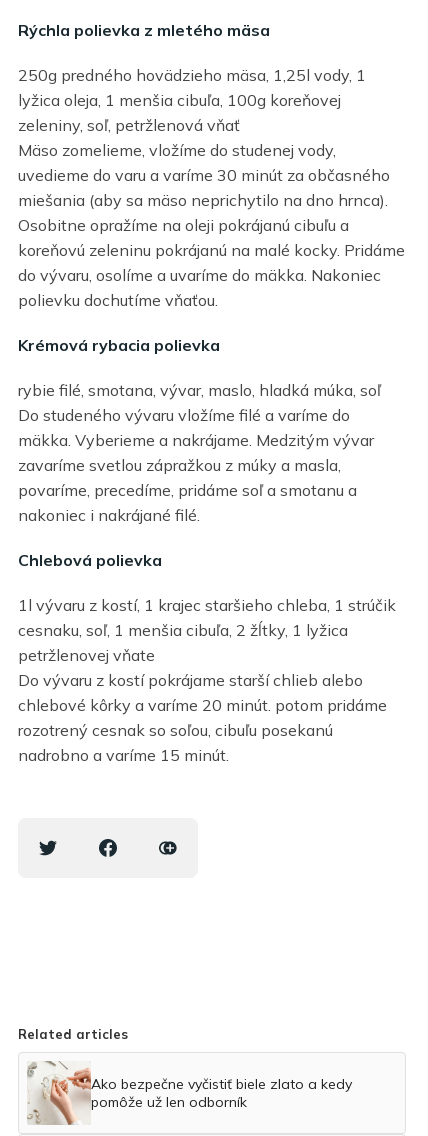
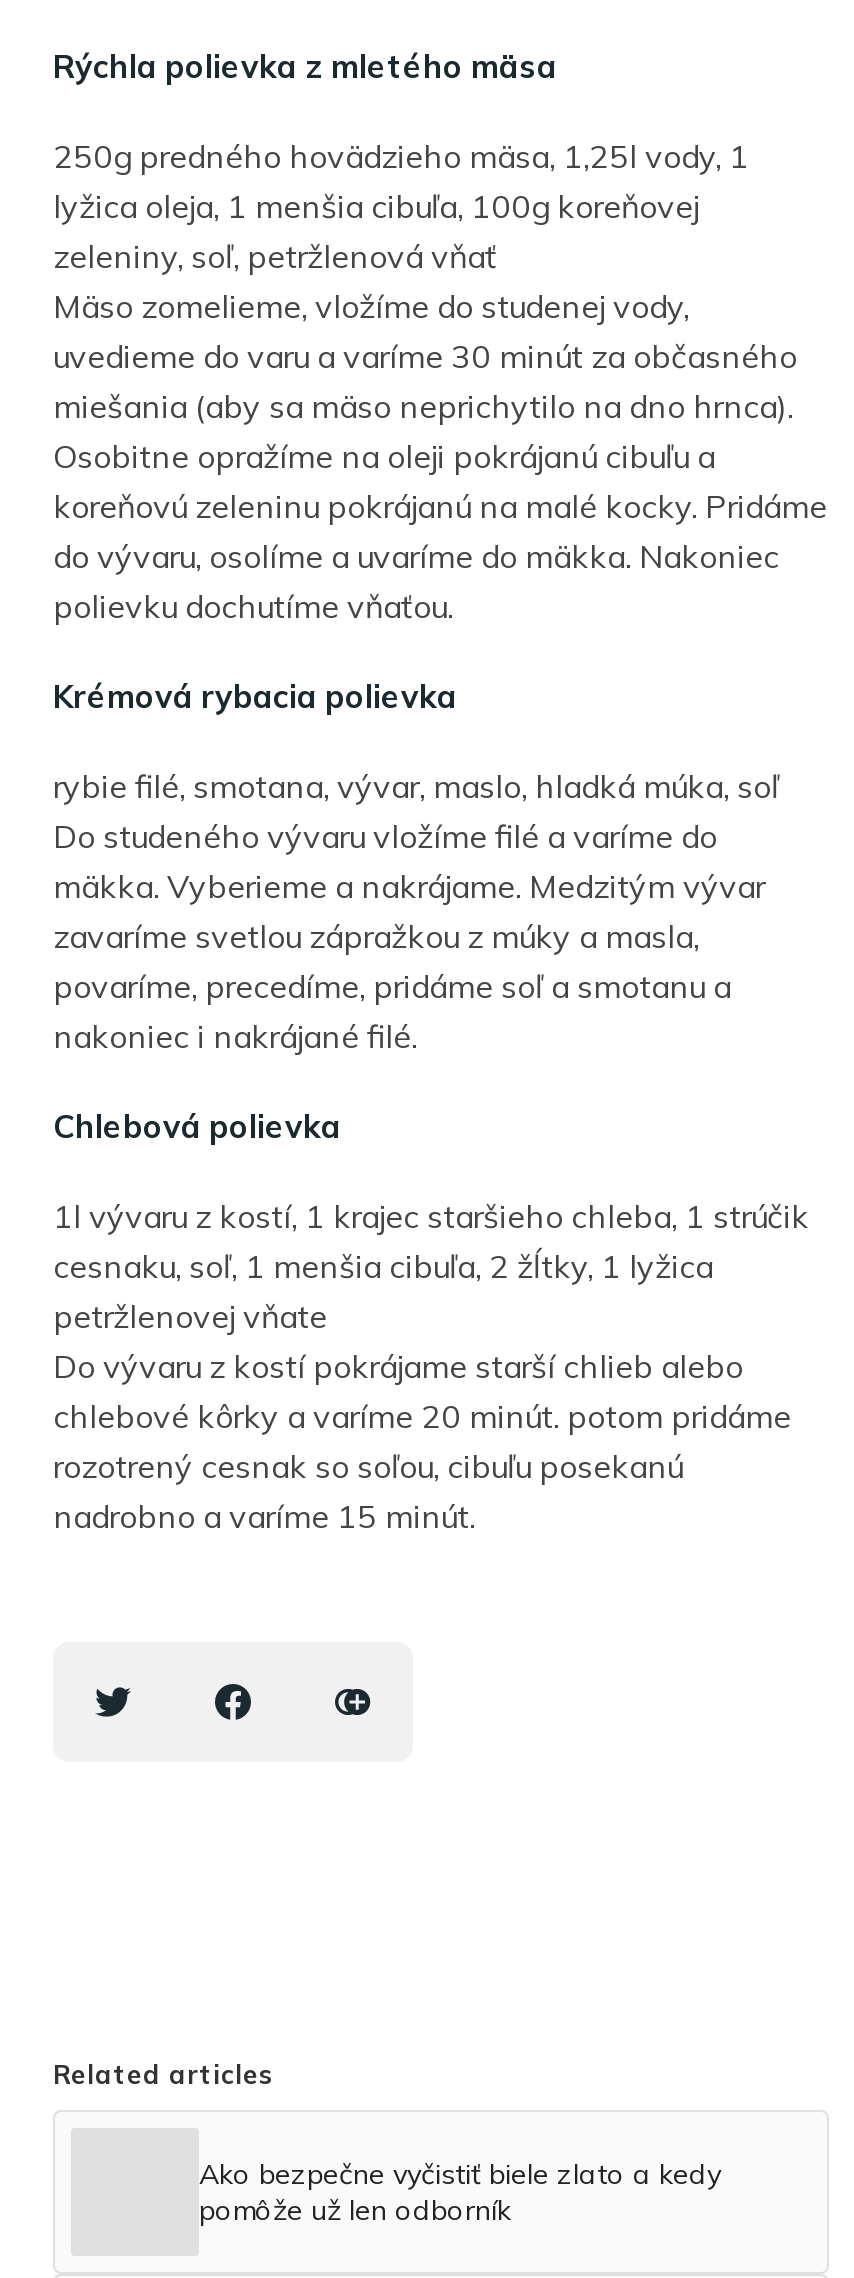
[27,1060,91,1126] [image] -> none

